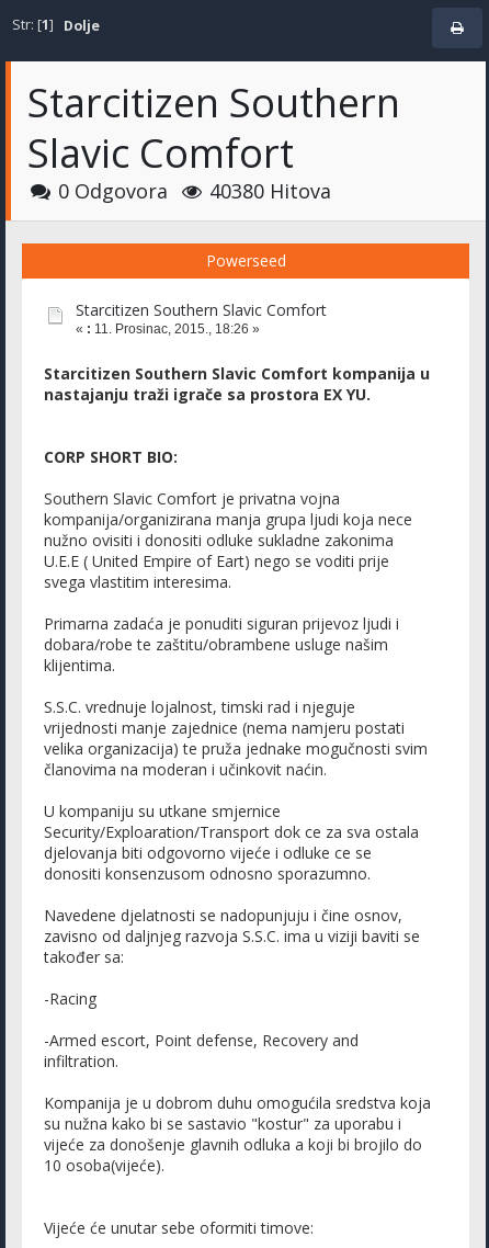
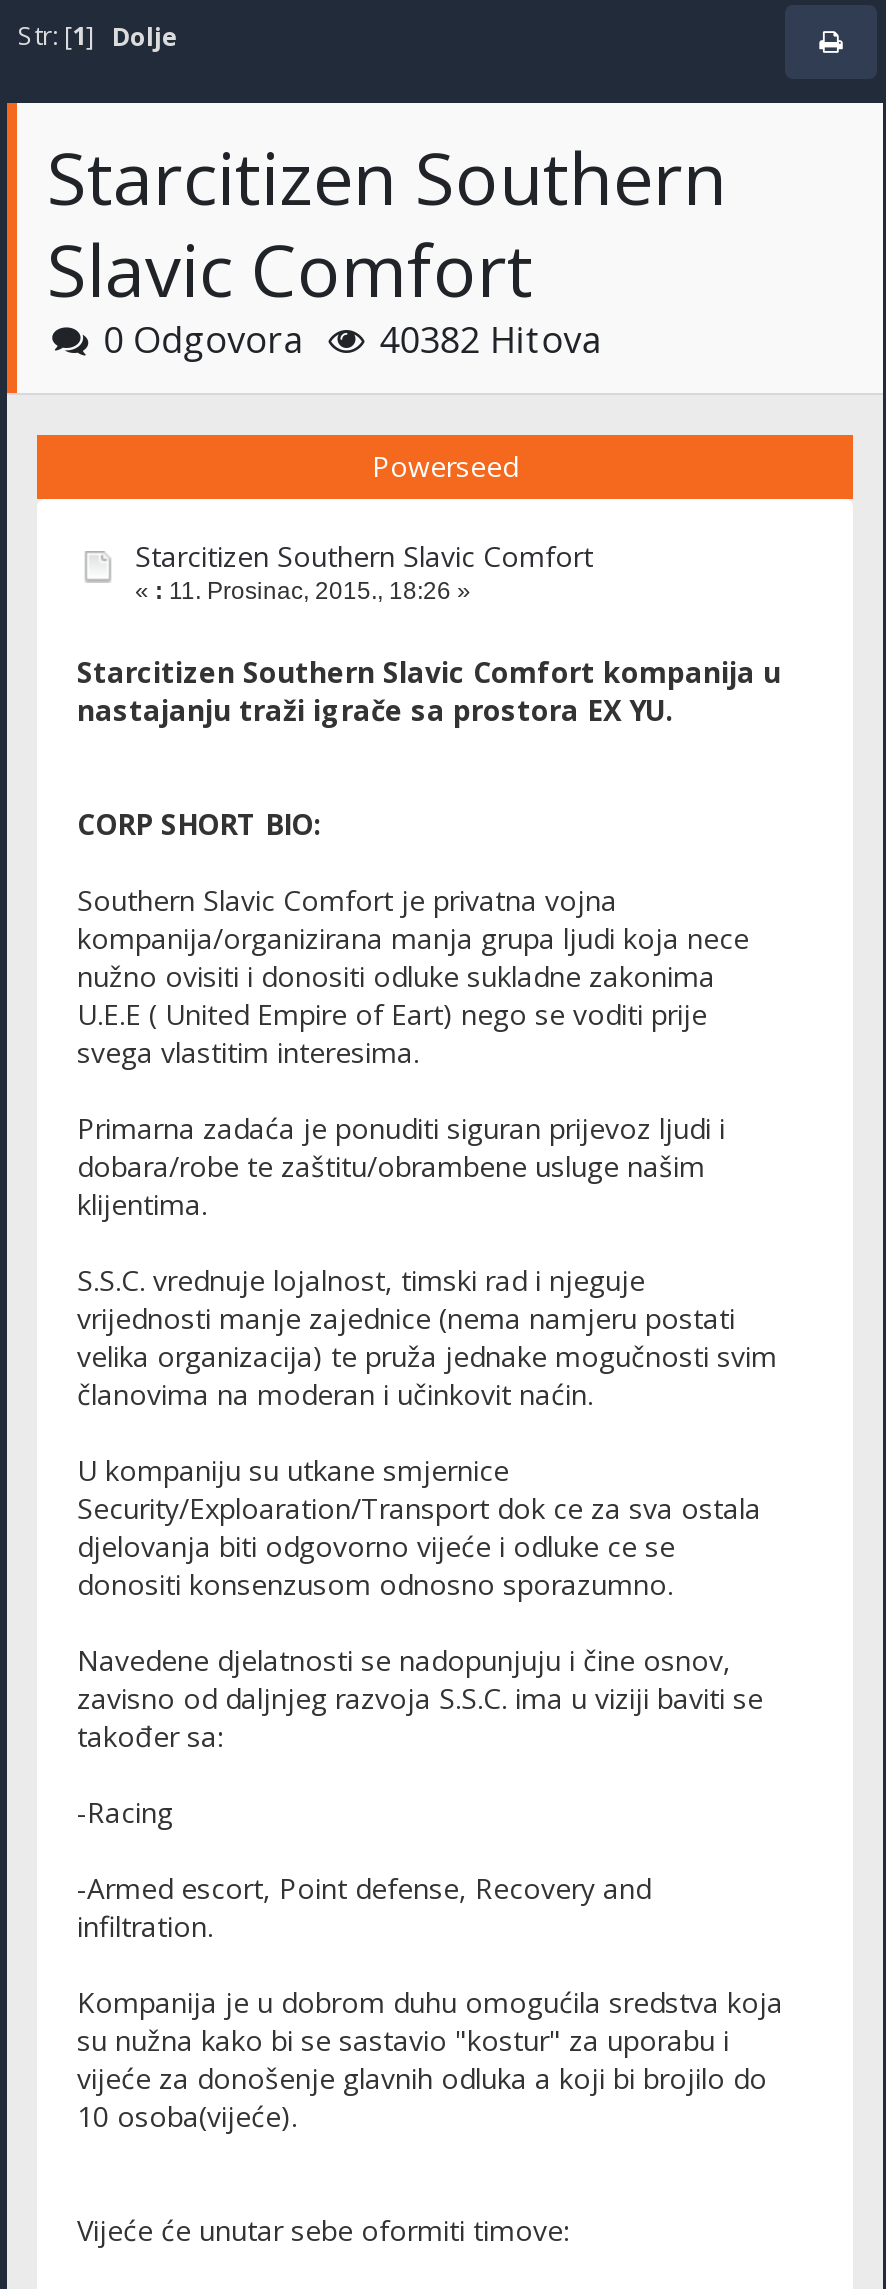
[58,178,331,204] 0 Odgovora 40380 Hitova -> [103,315,602,363] 0 Odgovora 40382 Hitova

